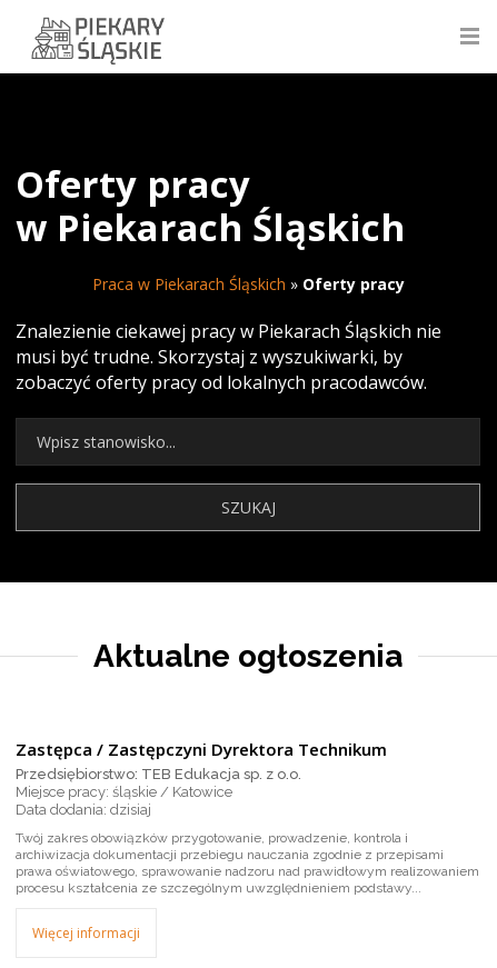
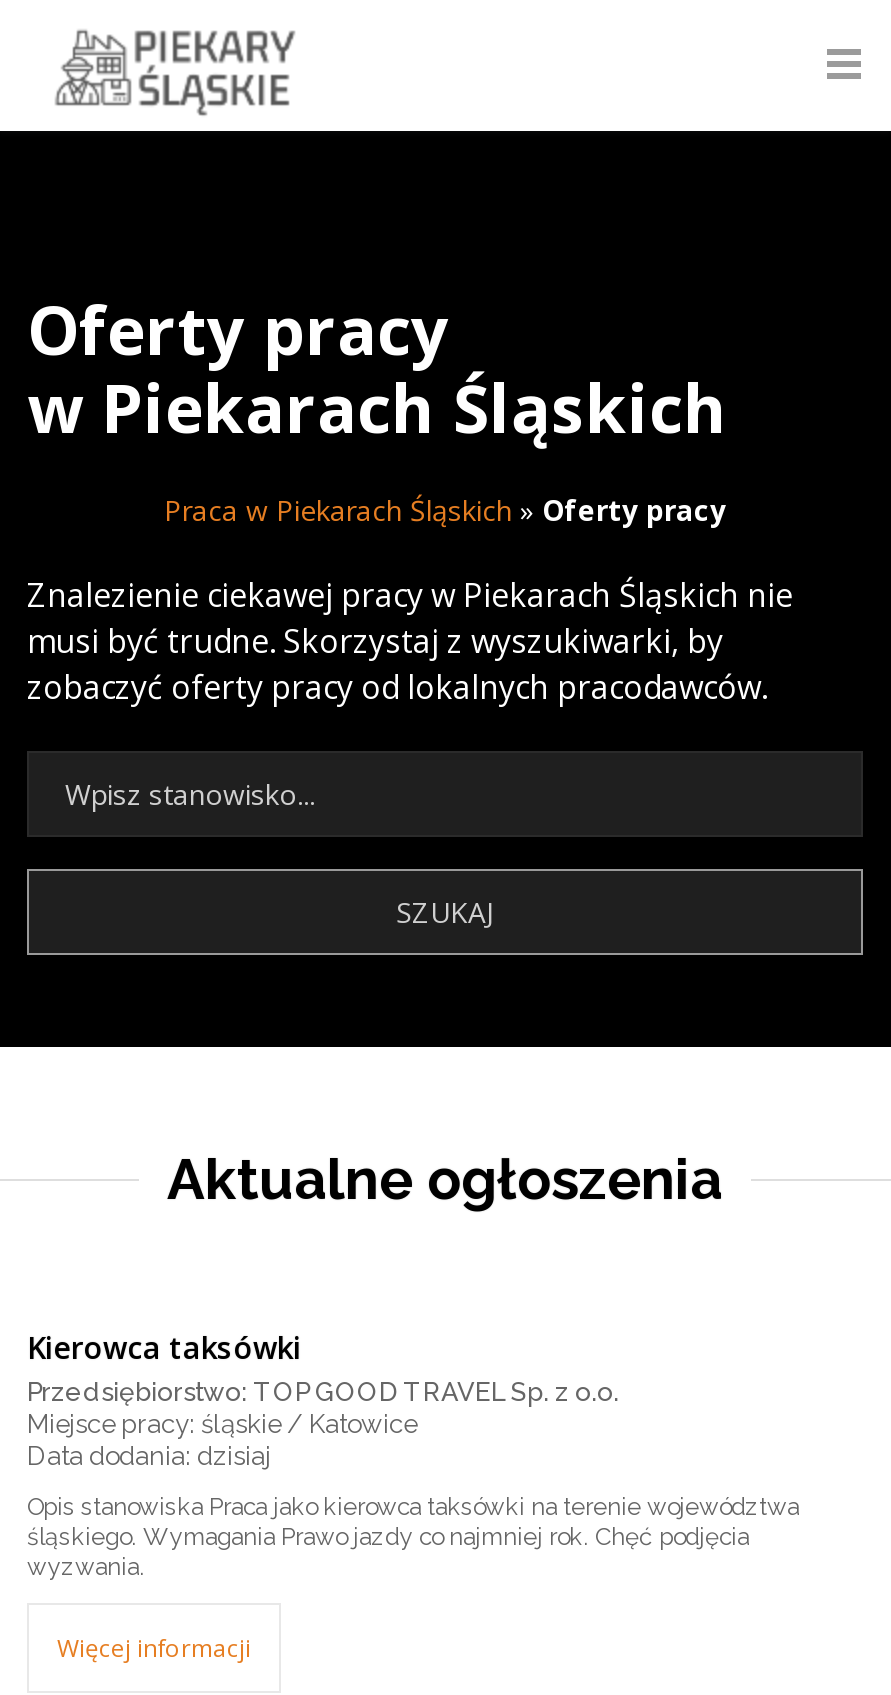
[16,738,387,782] Zastępca / Zastępczyni Dyrektora Technikum | Przedsiębiorstwo: TEB Edukacja sp. z o.o. -> [27,1327,619,1407] Kierowca taksówki | Przedsiębiorstwo: TOP GOOD TRAVEL Sp. z o.o.
[16,830,479,896] Twój zakres obowiązków przygotowanie, prowadzenie, kontrola i | archiwizacja dokumentacji przebiegu nauczania zgodnie z przepisami | prawa oświatowego, sprawowanie nadzoru nad prawidłowym realizowaniem | procesu kształcenia ze szczególnym uwzględnieniem podstawy... -> [27,1493,799,1581] Opis stanowiska Praca jako kierowca taksówki na terenie województwa | śląskiego. Wymagania Prawo jazdy co najmniej rok. Chęć podjęcia | wyzwania.

